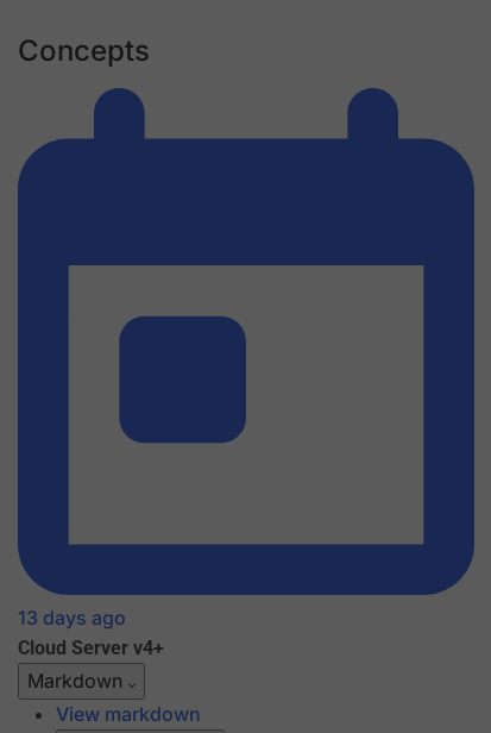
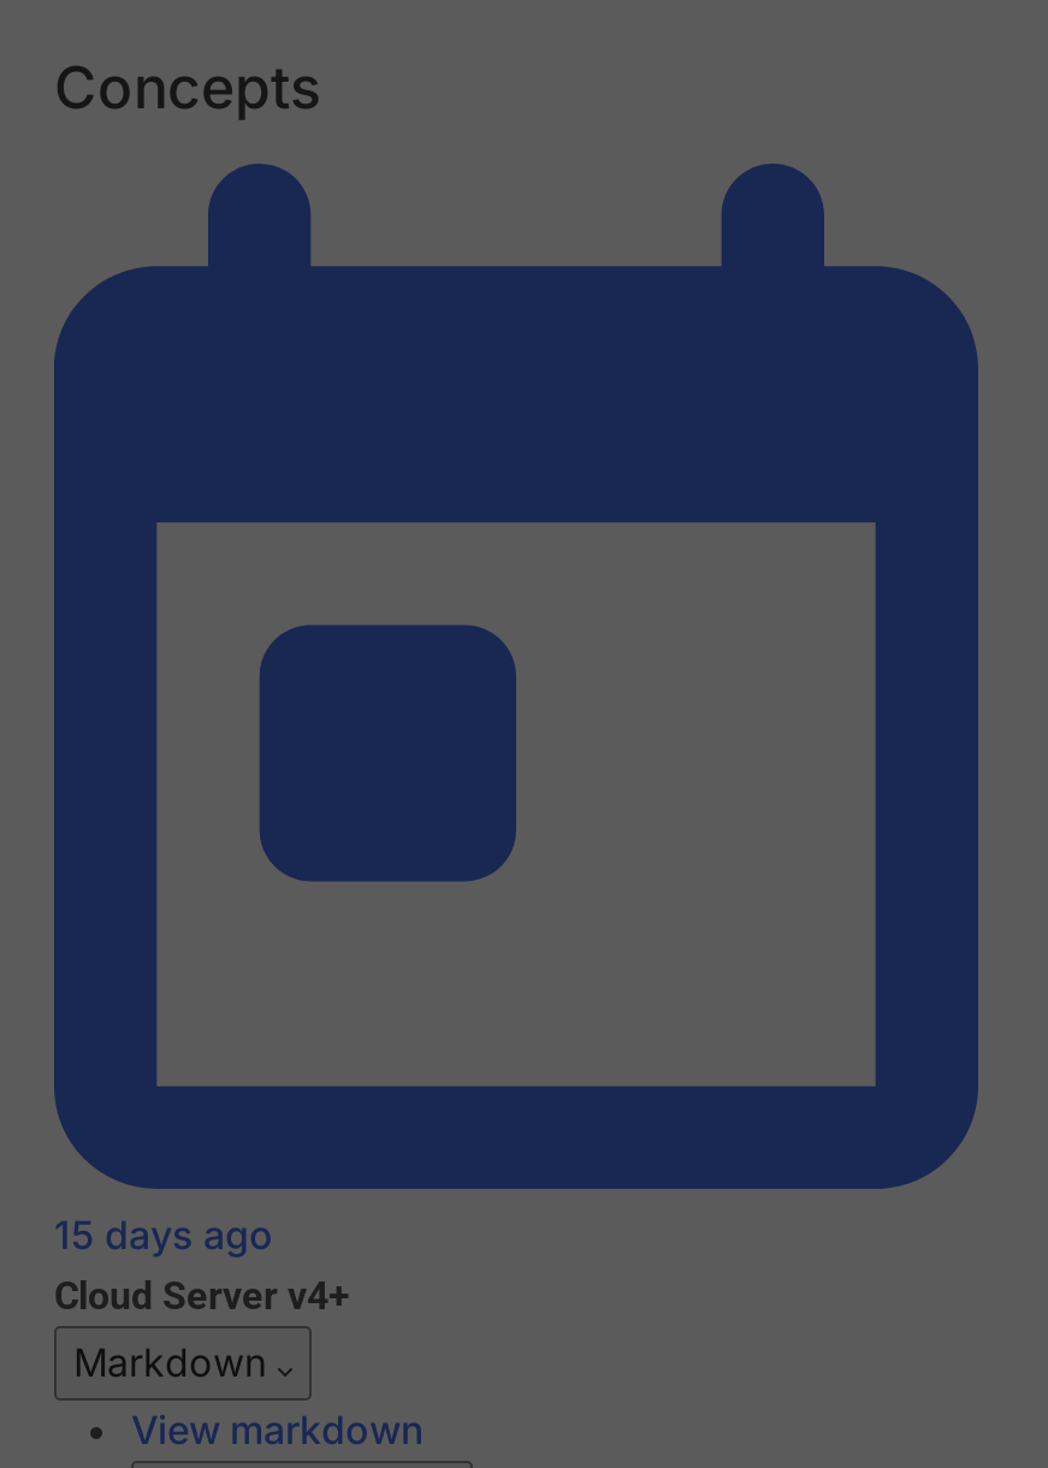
[18,606,126,630] 13 days ago -> [54,1212,273,1260] 15 days ago

